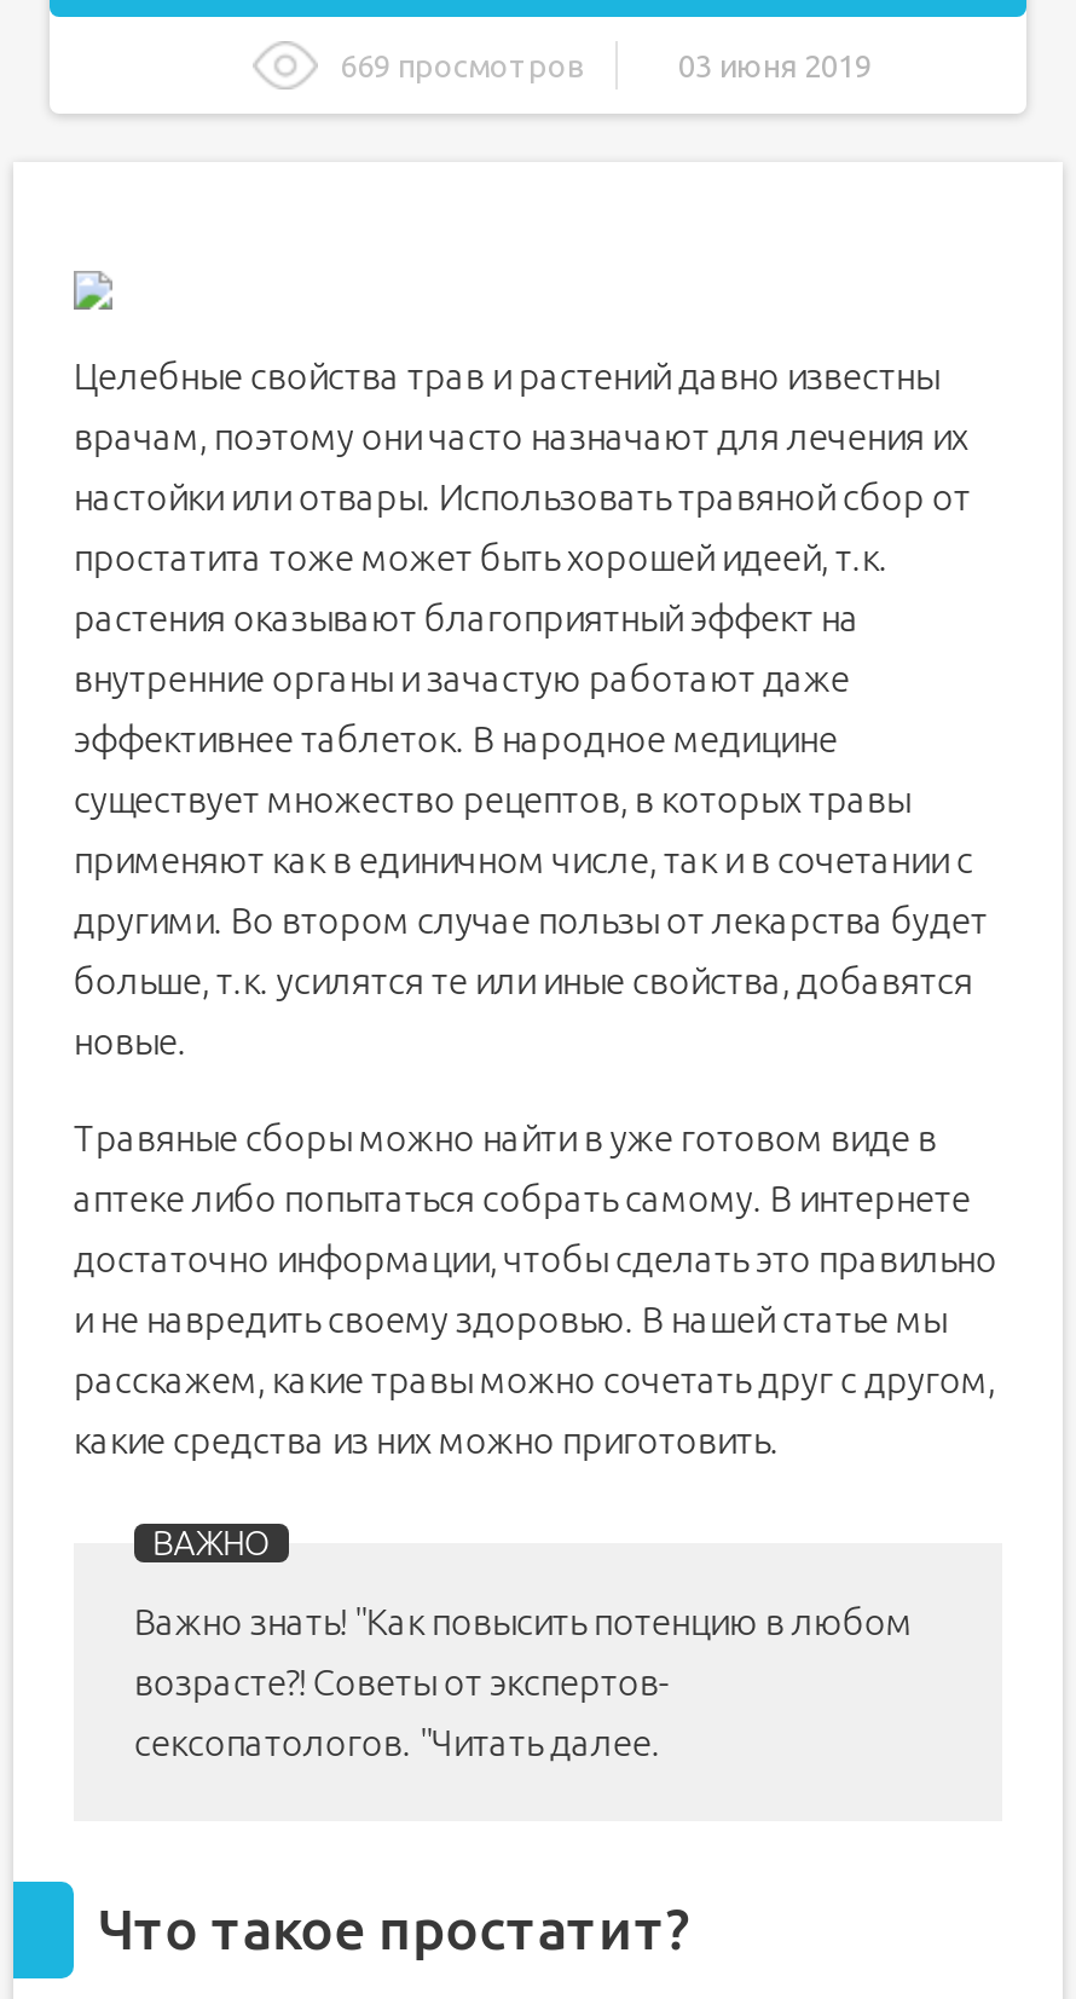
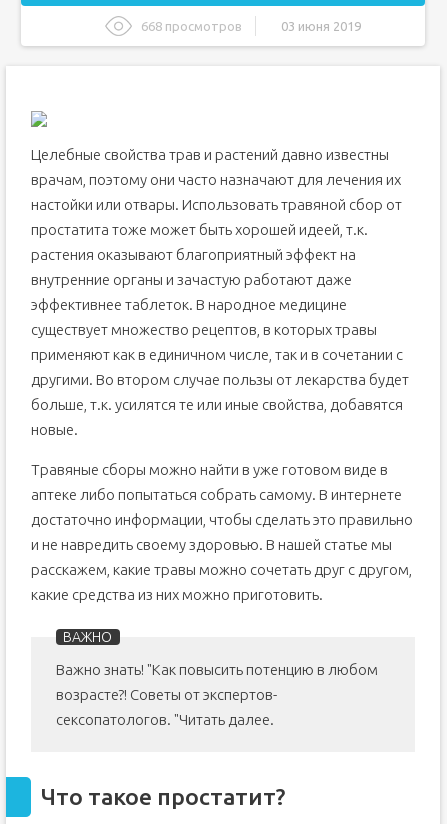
[340,48,584,82] 669 просмотров -> [141,19,242,33] 668 просмотров

